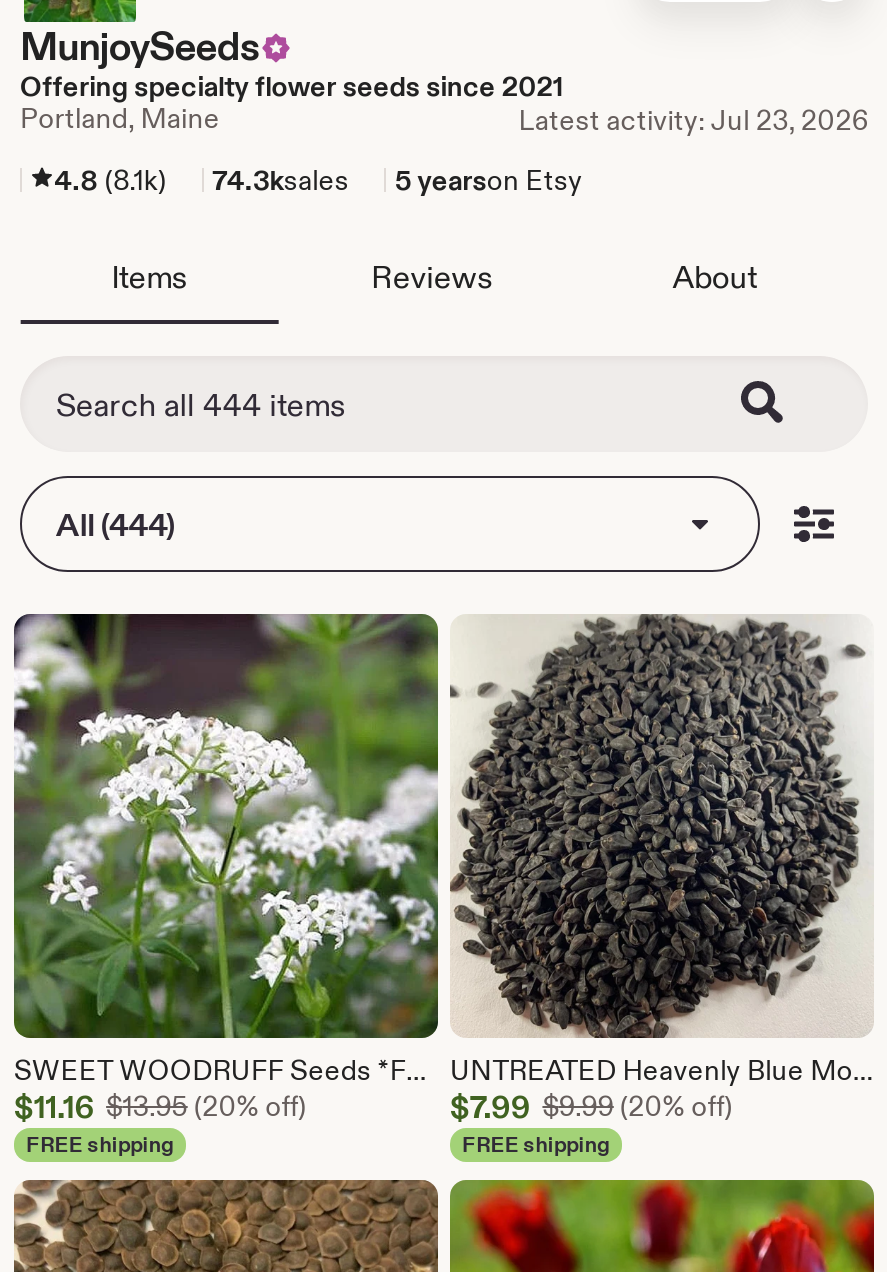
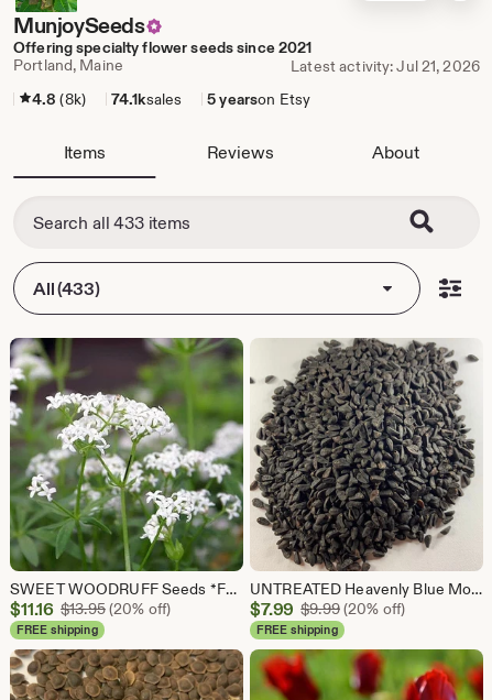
[518,102,868,138] Latest activity: Jul 23, 2026 -> [291,56,480,76] Latest activity: Jul 21, 2026
[54,162,349,198] 4.8 (8.1k) | 74.3ksales -> [32,89,182,109] 4.8 (8k) | 74.1ksales
[56,504,175,544] All (444) -> [33,277,100,299] All (433)

